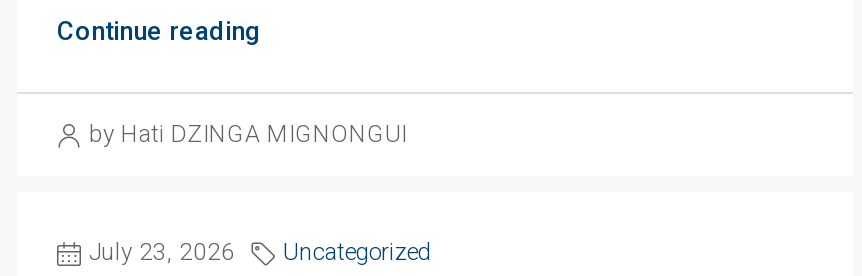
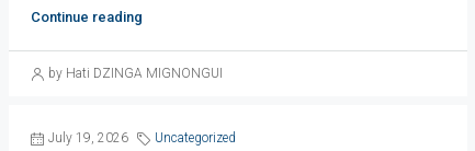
[89,238,431,266] July 23, 2026 Uncategorized -> [48,130,236,146] July 19, 2026 Uncategorized

